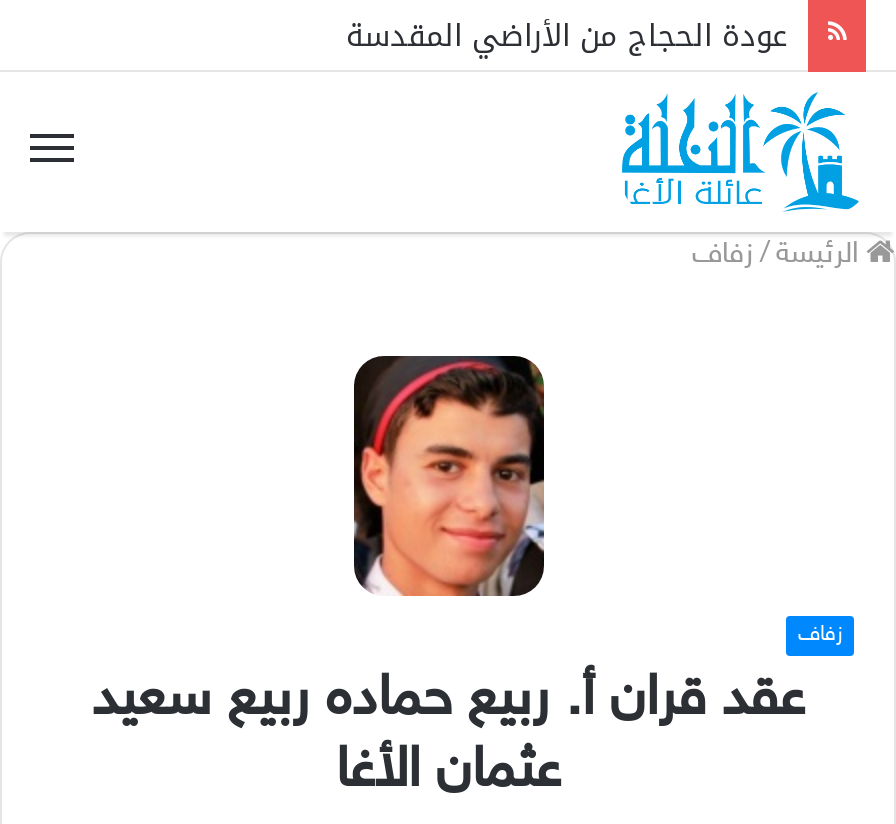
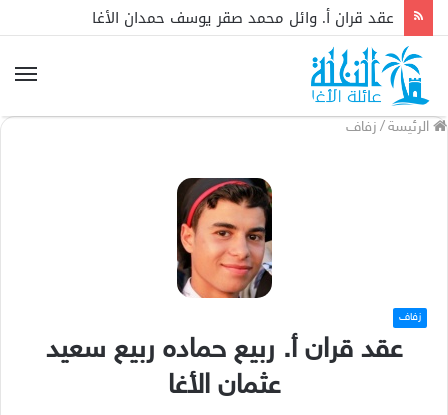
[346,8,788,64] عودة الحجاج من الأراضي المقدسة -> [92,4,394,32] عقد قران أ. وائل محمد صقر يوسف حمدان الأغا

